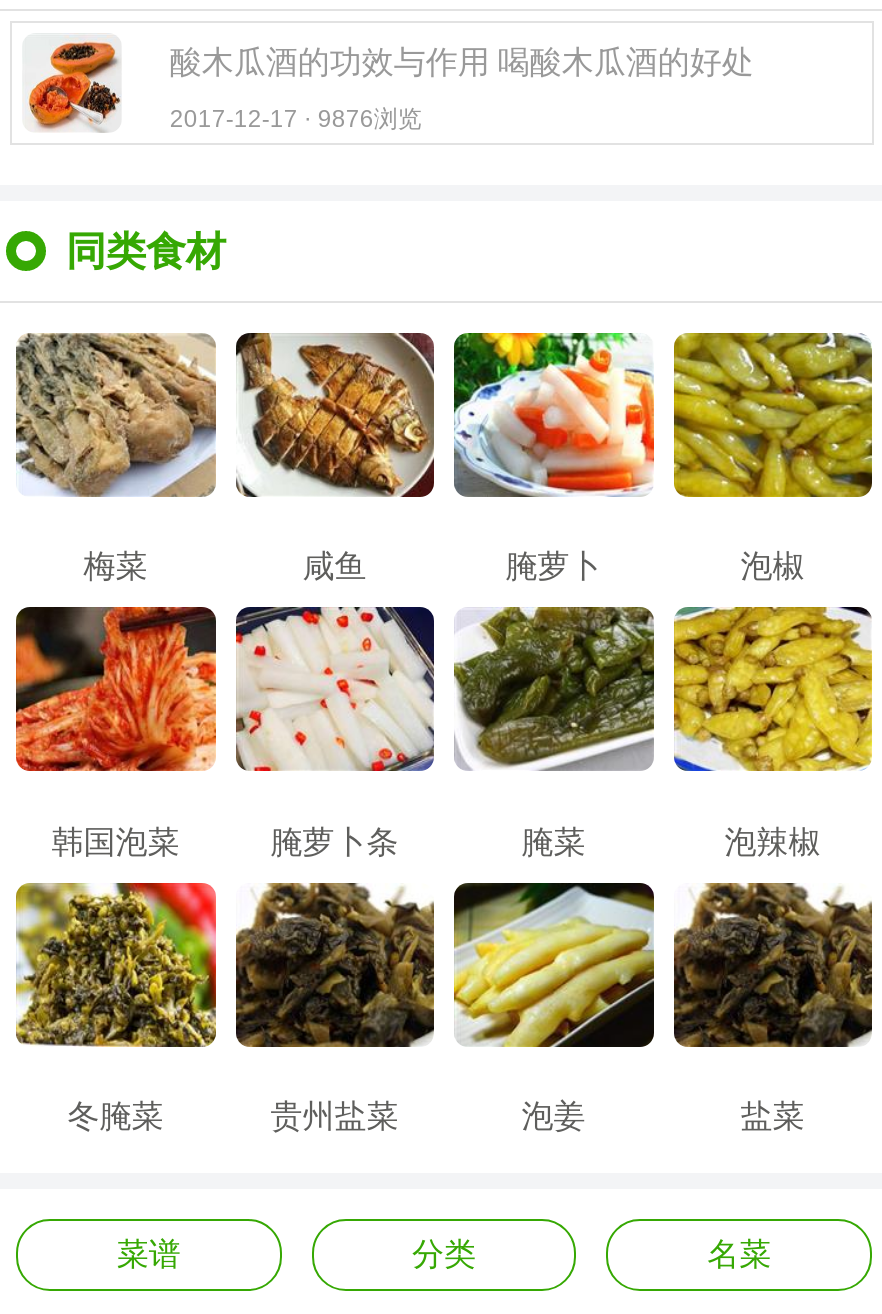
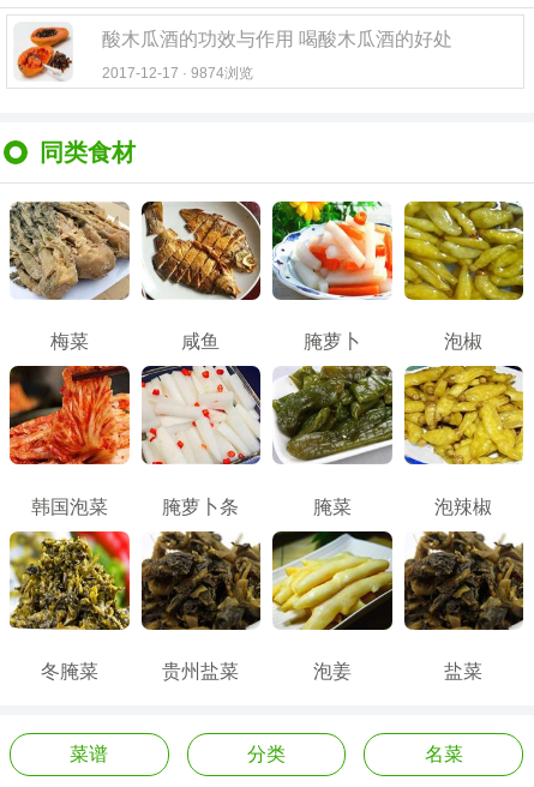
[170,105,422,133] 2017-12-17 · 9876浏览 -> [102,65,253,81] 2017-12-17 · 9874浏览

